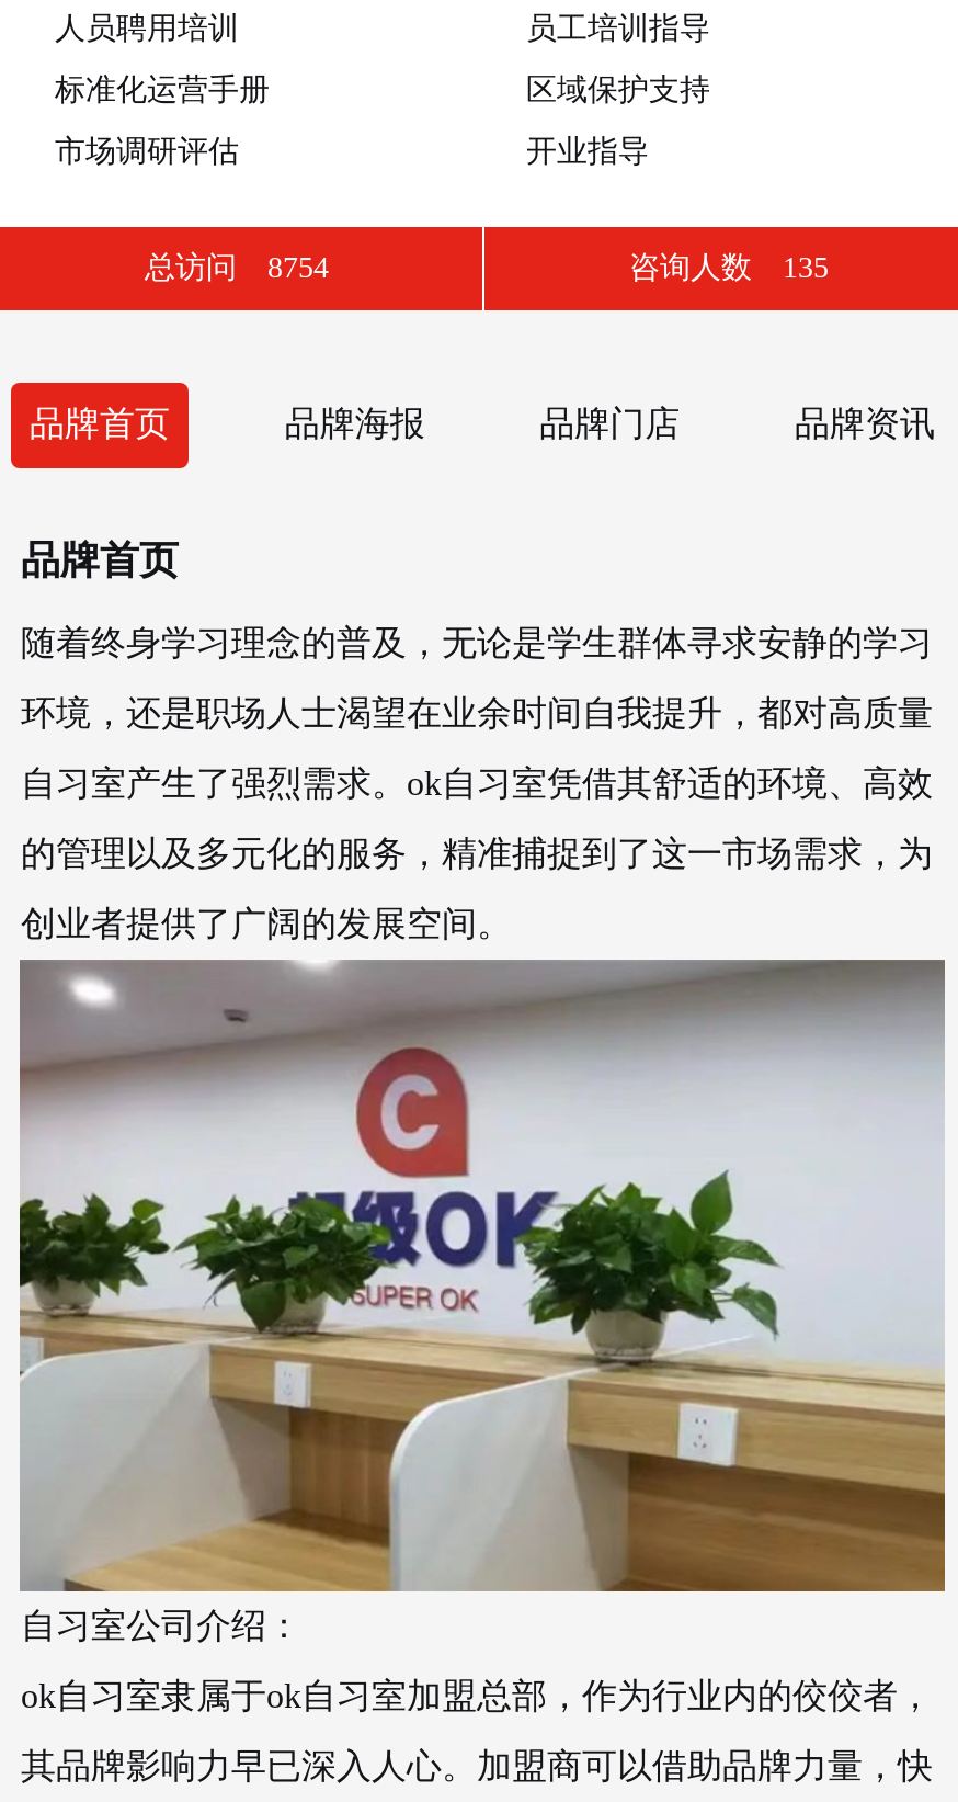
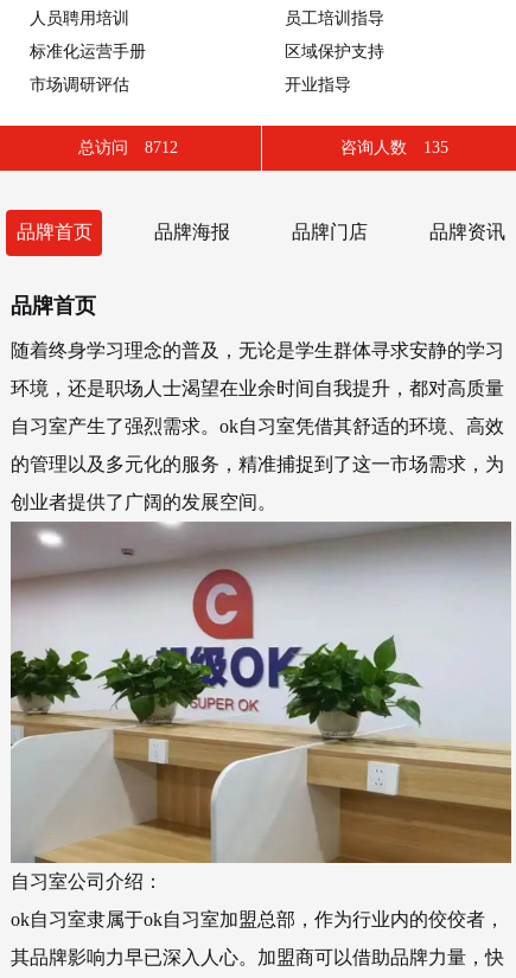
[145,251,329,284] 总访问 8754 -> [78,139,178,156] 总访问 8712

